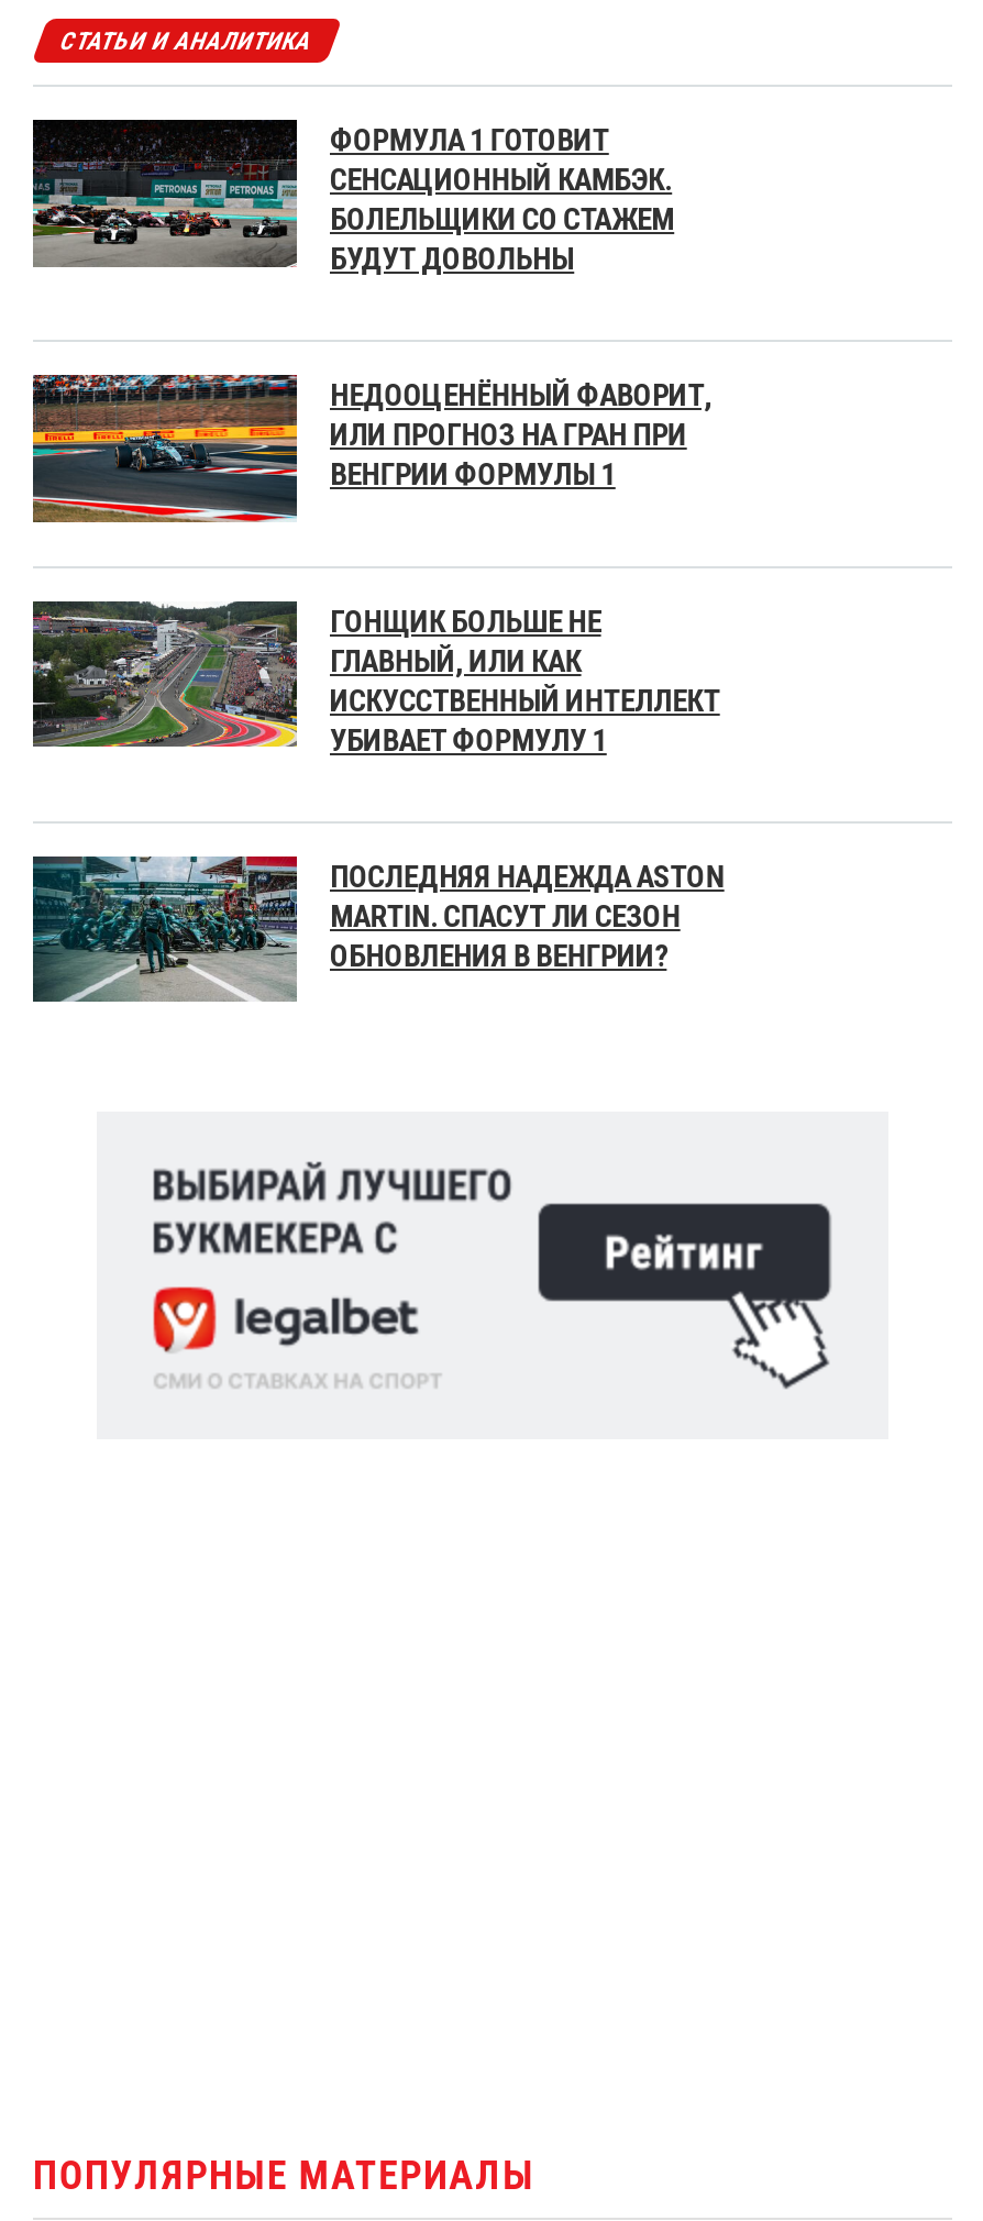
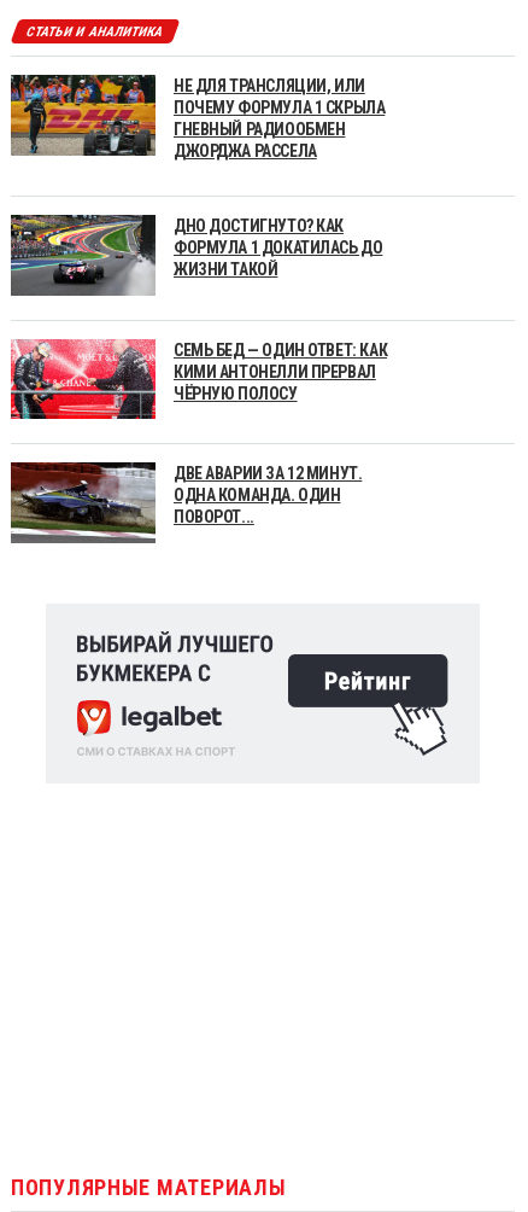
[31,118,674,276] [image] | ФОРМУЛА 1 ГОТОВИТ | СЕНСАЦИОННЫЙ КАМБЭК. | БОЛЕЛЬЩИКИ СО СТАЖЕМ | БУДУТ ДОВОЛЬНЫ -> [10,74,385,160] [image] | НЕ ДЛЯ ТРАНСЛЯЦИИ, ИЛИ | ПОЧЕМУ ФОРМУЛА 1 СКРЫЛА | ГНЕВНЫЙ РАДИООБМЕН | ДЖОРДЖА РАССЕЛА
[31,375,712,522] [image] | НЕДООЦЕНЁННЫЙ ФАВОРИТ, | ИЛИ ПРОГНОЗ НА ГРАН ПРИ | ВЕНГРИИ ФОРМУЛЫ 1 -> [11,214,382,296] [image] | ДНО ДОСТИГНУТО? КАК | ФОРМУЛА 1 ДОКАТИЛАСЬ ДО | ЖИЗНИ ТАКОЙ
[31,599,720,757] [image] | ГОНЩИК БОЛЬШЕ НЕ | ГЛАВНЫЙ, ИЛИ КАК | ИСКУССТВЕННЫЙ ИНТЕЛЛЕКТ | УБИВАЕТ ФОРМУЛУ 1 -> [10,338,387,420] [image] | СЕМЬ БЕД — ОДИН ОТВЕТ: КАК | КИМИ АНТОНЕЛЛИ ПРЕРВАЛ | ЧЁРНУЮ ПОЛОСУ
[31,854,724,1002] [image] | ПОСЛЕДНЯЯ НАДЕЖДА ASTON | MARTIN. СПАСУТ ЛИ СЕЗОН | ОБНОВЛЕНИЯ В ВЕНГРИИ? -> [10,461,362,544] [image] | ДВЕ АВАРИИ ЗА 12 МИНУТ. | ОДНА КОМАНДА. ОДИН | ПОВОРОТ...

